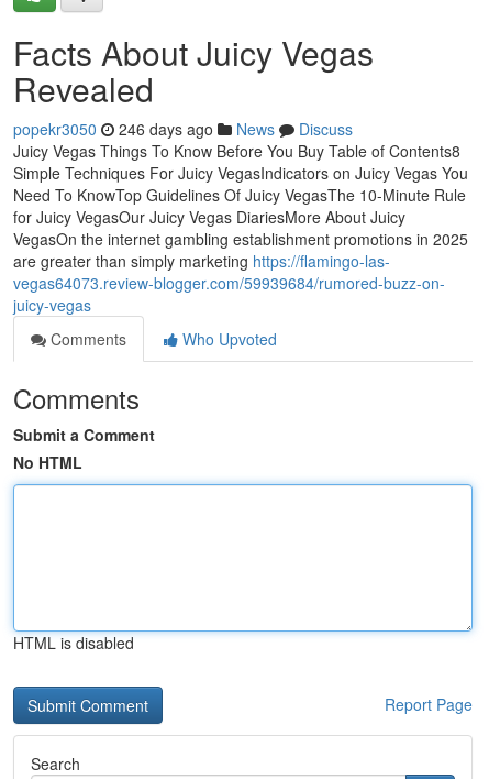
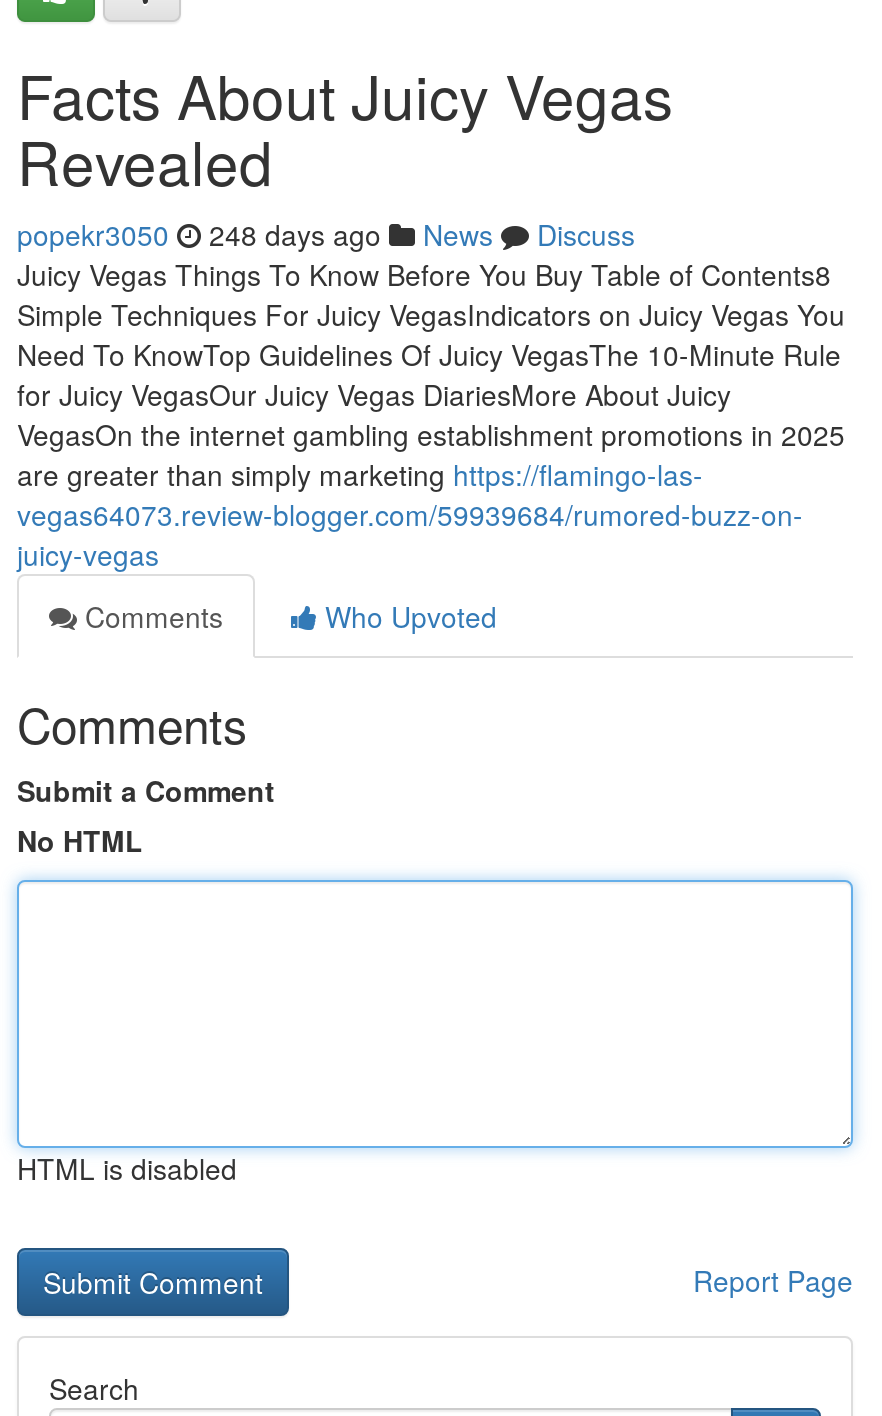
[13,118,353,140] popekr3050 246 days ago News Discuss -> [17,214,635,254] popekr3050 248 days ago News Discuss

